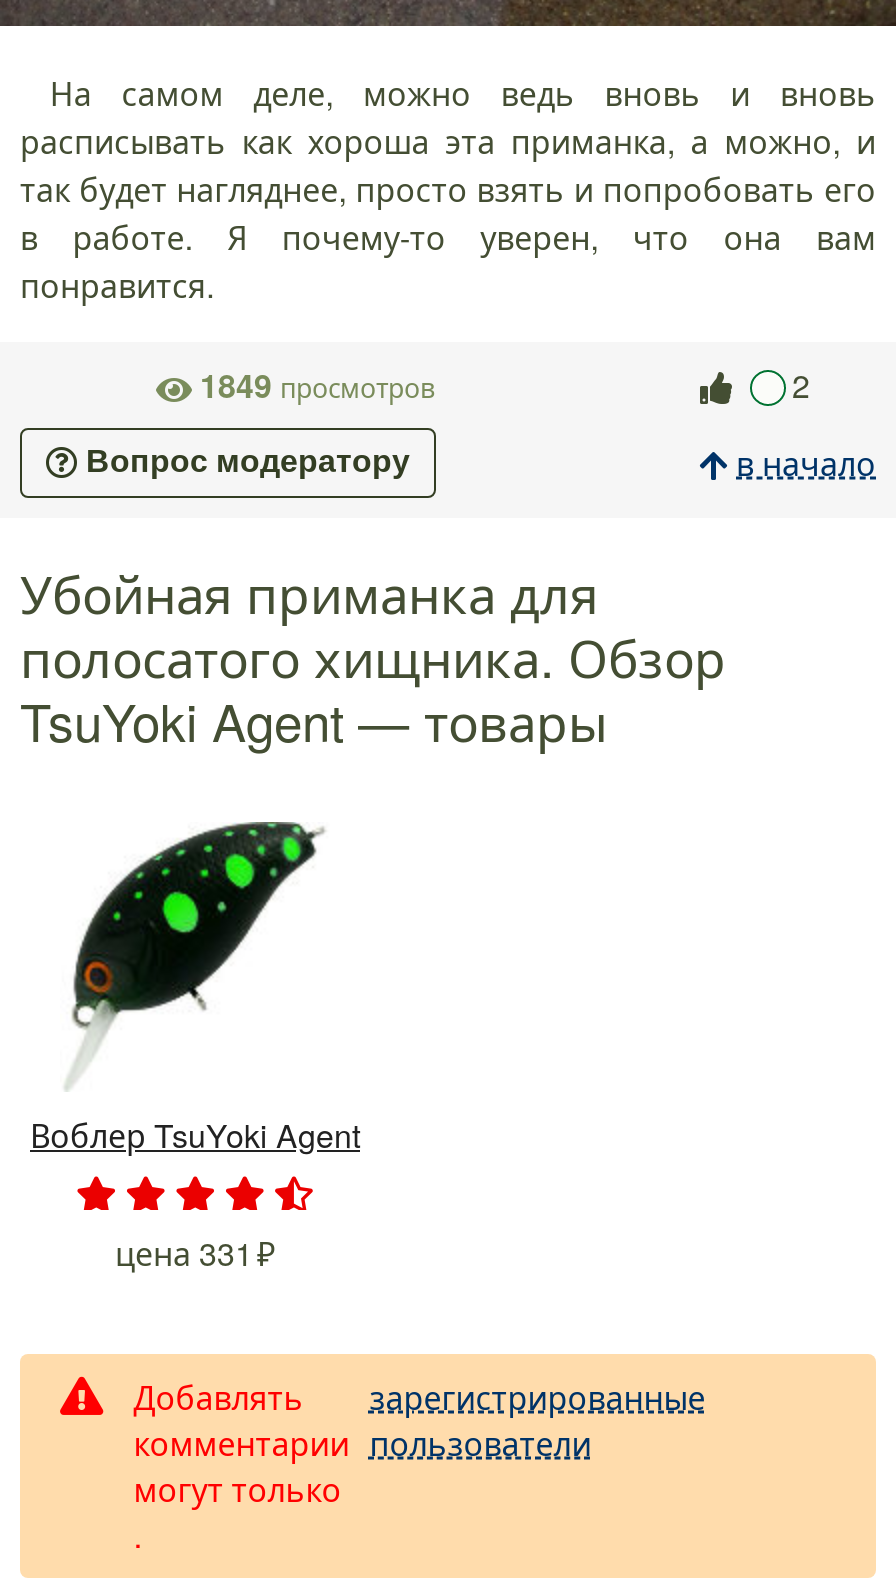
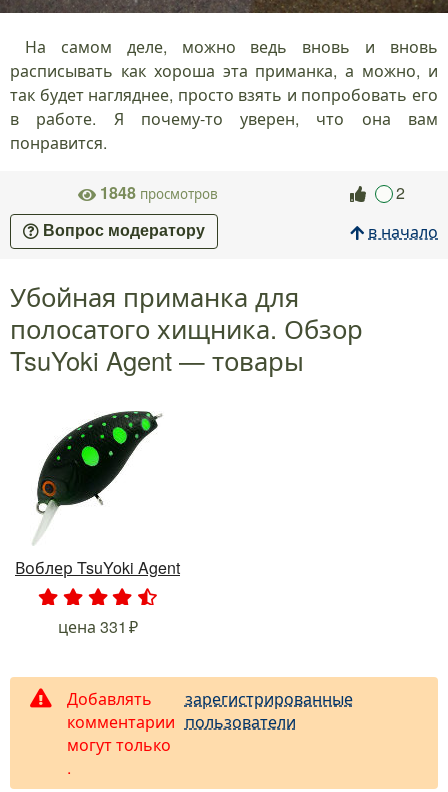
[200,361,436,407] 1849 просмотров -> [100,181,218,204] 1848 просмотров

